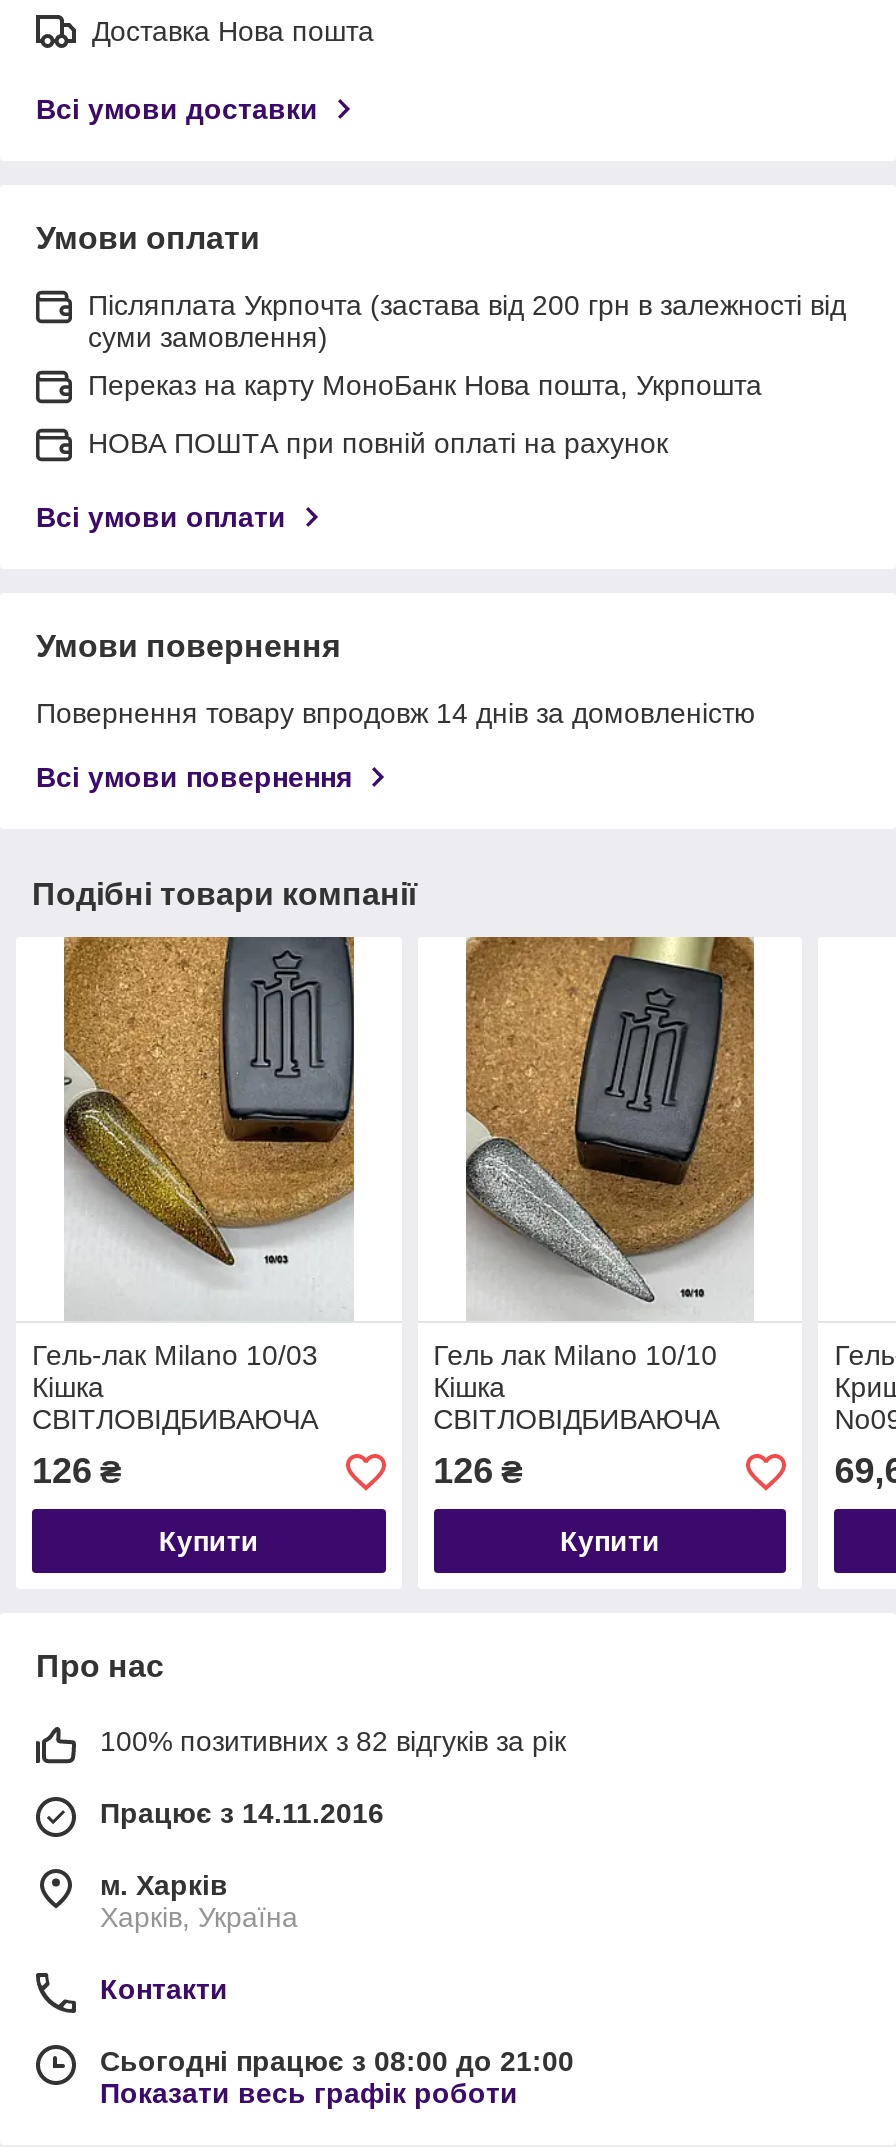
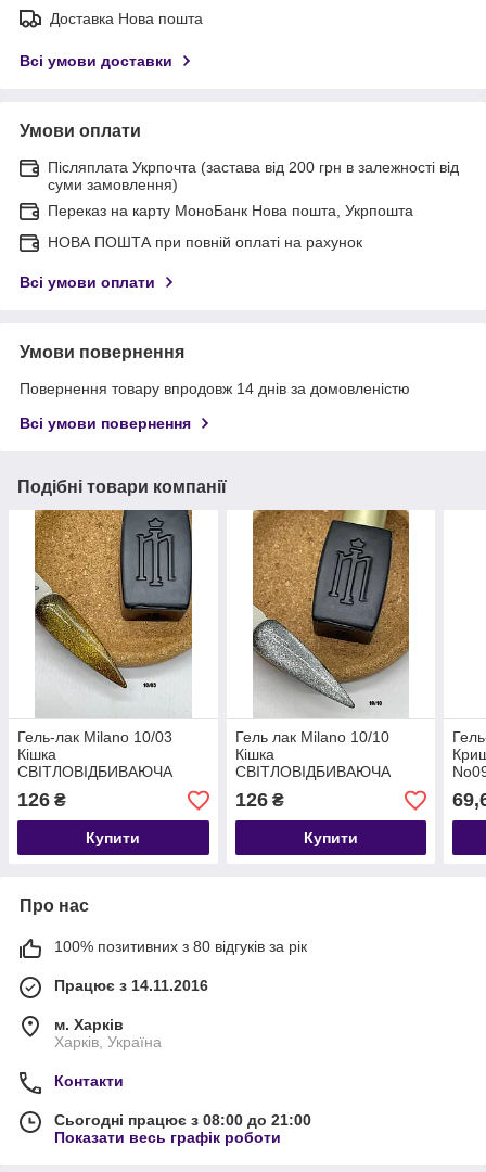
[100,1726,566,1758] 100% позитивних з 82 відгуків за рік -> [54,938,307,955] 100% позитивних з 80 відгуків за рік

